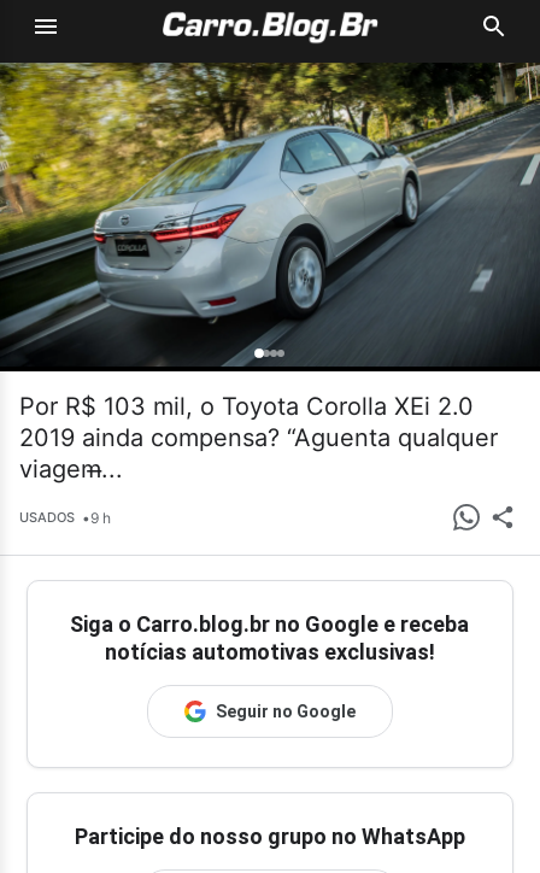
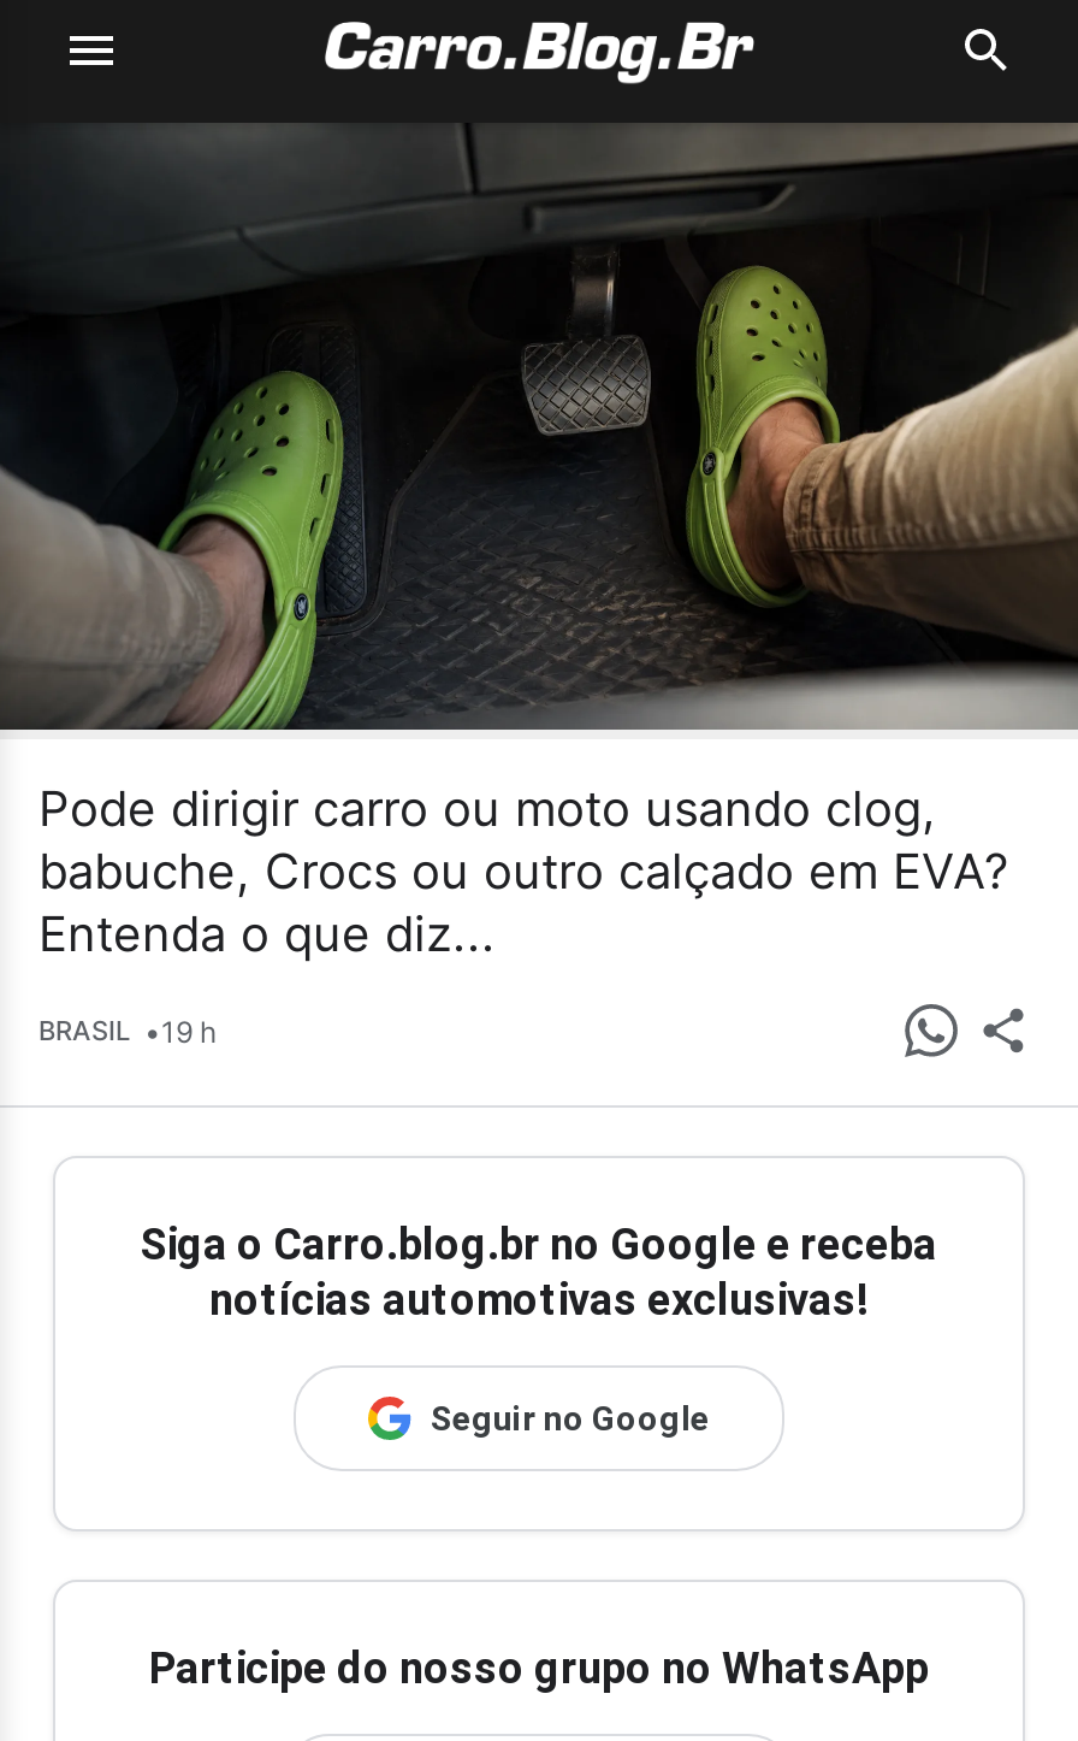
[4,63,536,484] [image] | Por R$ 103 mil, o Toyota Corolla XEi 2.0 | 2019 ainda compensa? “Aguenta qualquer | viagem̶... -> [7,123,1071,963] [image] | Pode dirigir carro ou moto usando clog, | babuche, Crocs ou outro calçado em EVA? | Entenda o que diz...
[19,508,111,526] USADOS •9 h -> [38,1013,217,1049] BRASIL •19 h

